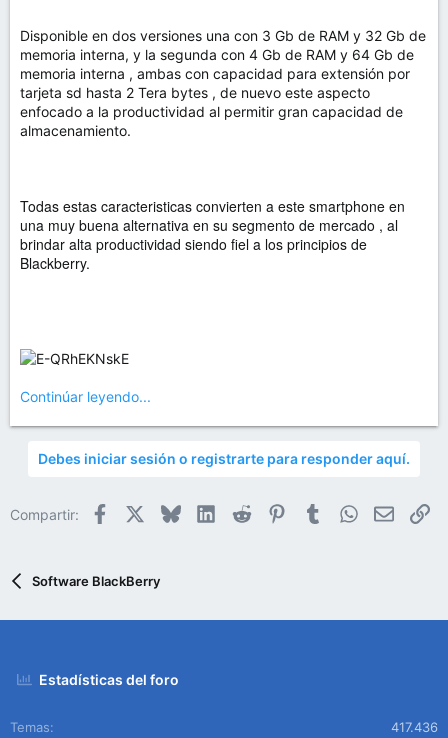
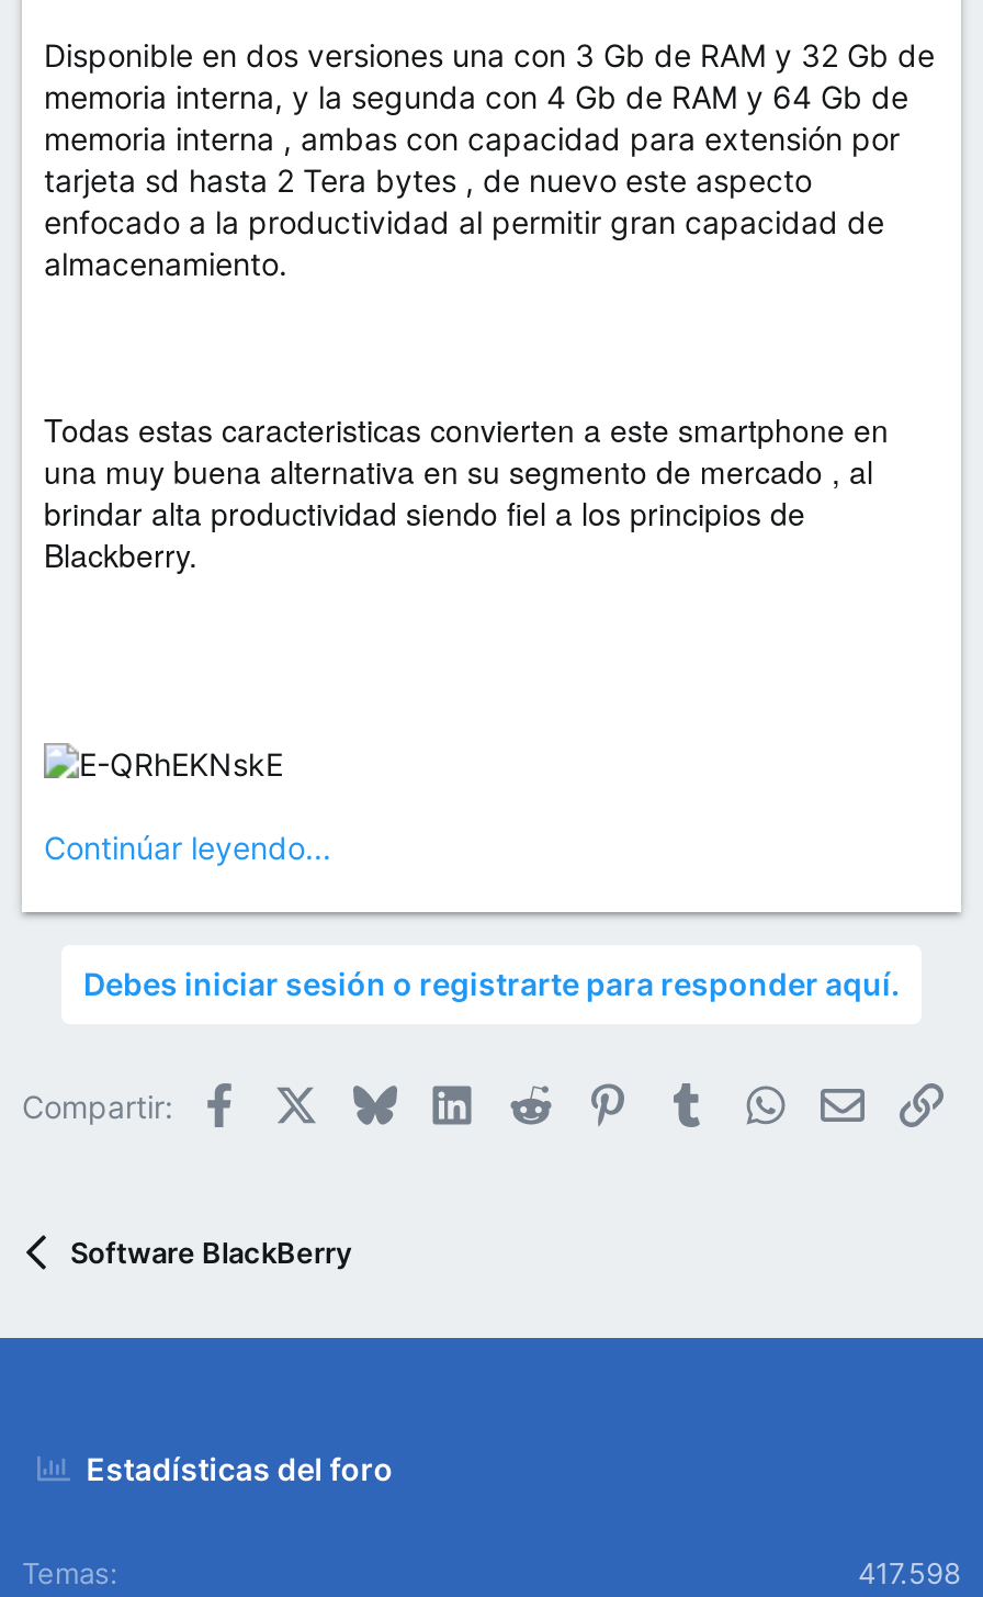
[391,719,438,735] 417.436 -> [858,1555,961,1590] 417.598

